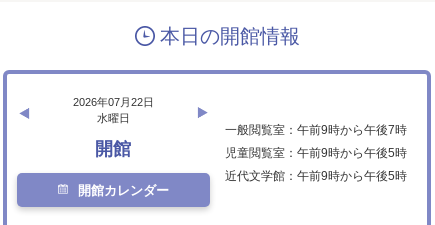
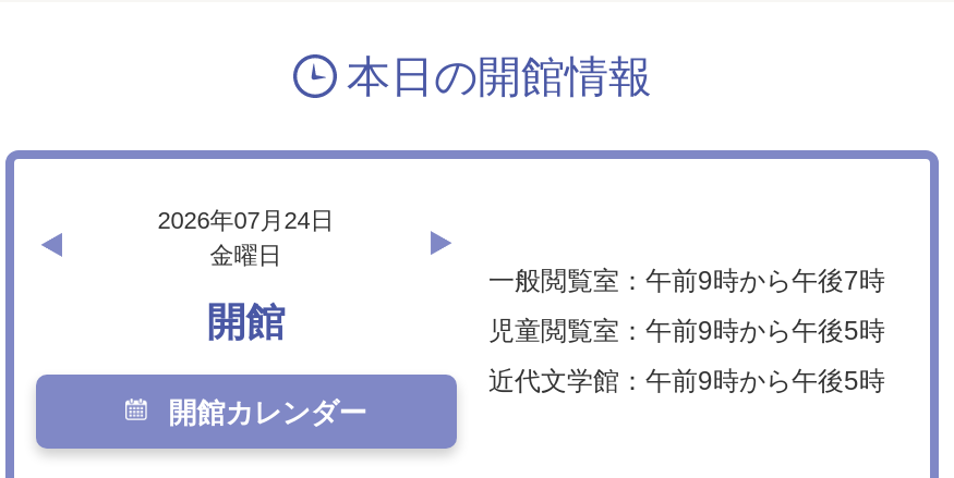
[73,96,154,108] 2026年07月22日 -> [158,206,334,232] 2026年07月24日
[97,112,130,124] 水曜日 -> [210,241,282,267] 金曜日

